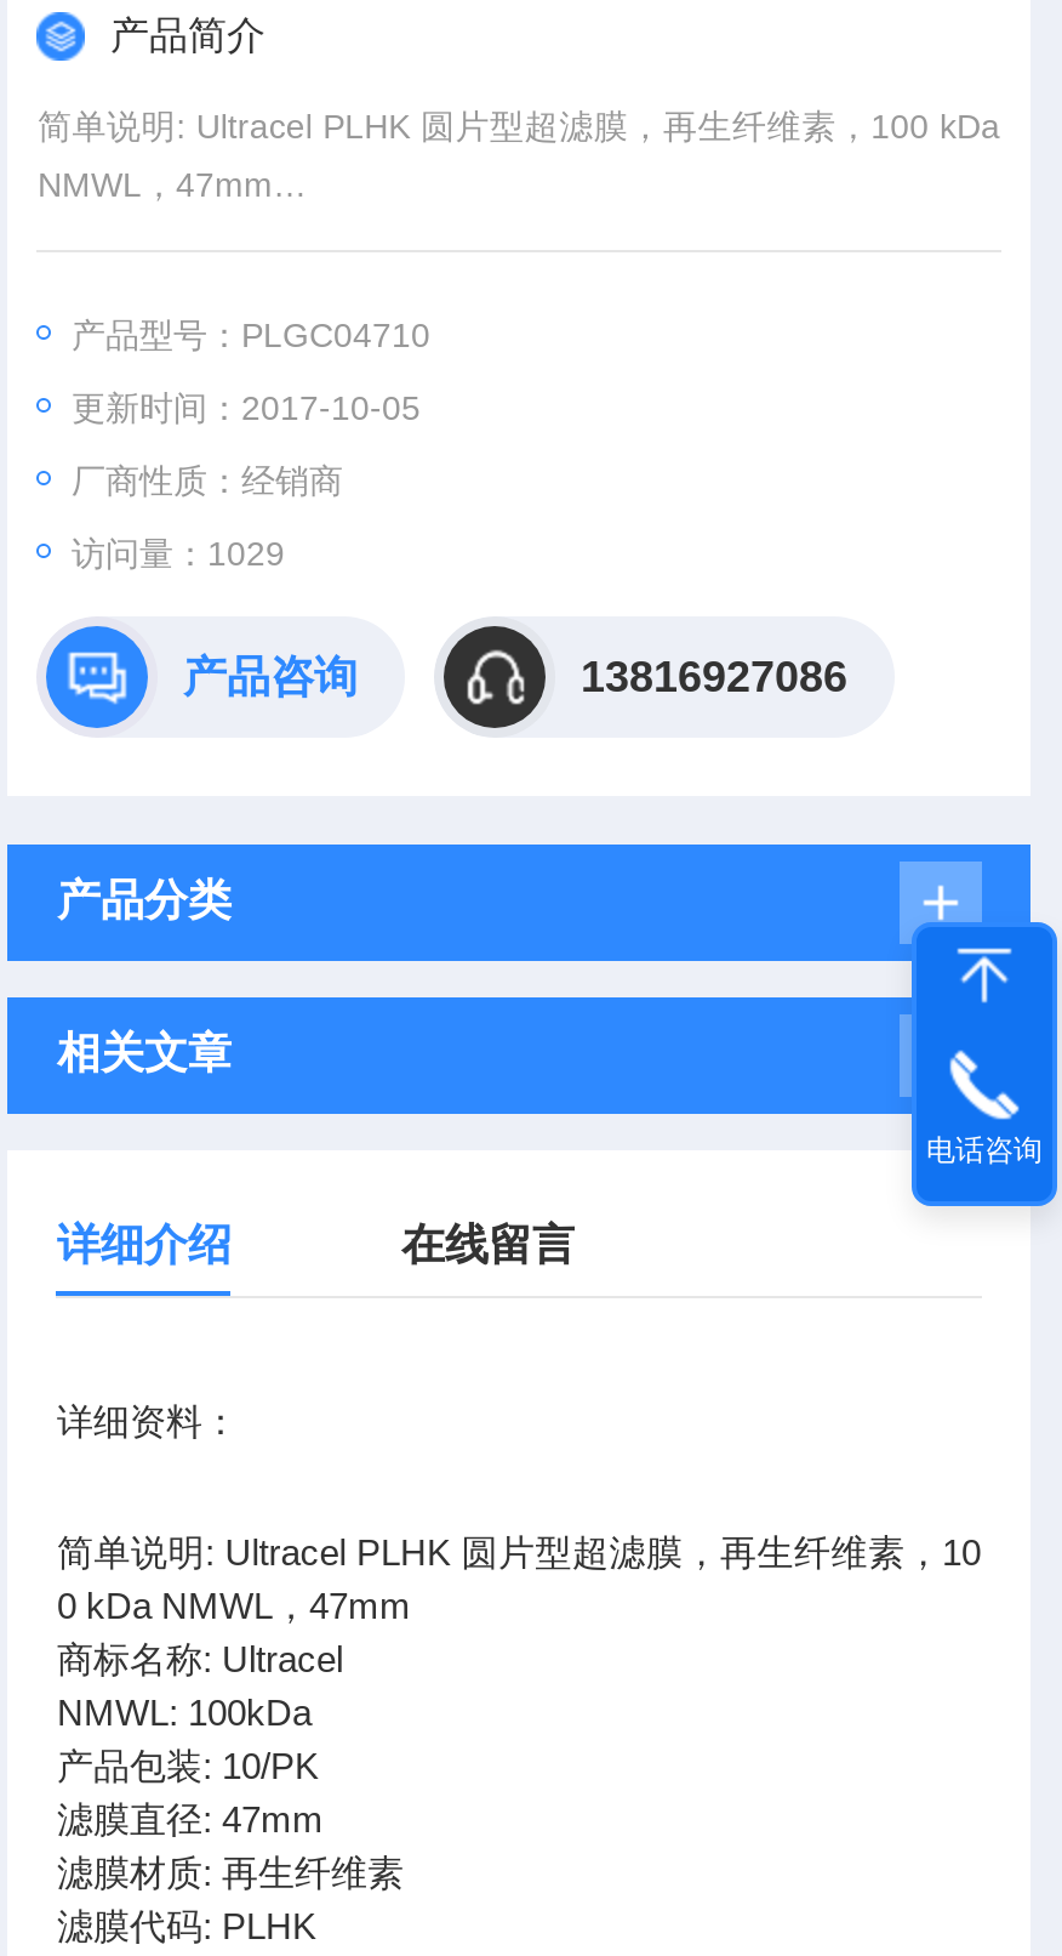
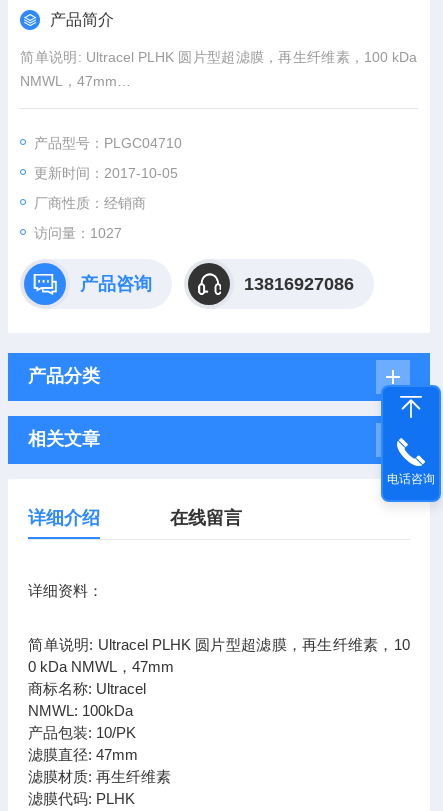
[71,534,285,573] 访问量：1029 -> [34,225,122,241] 访问量：1027

